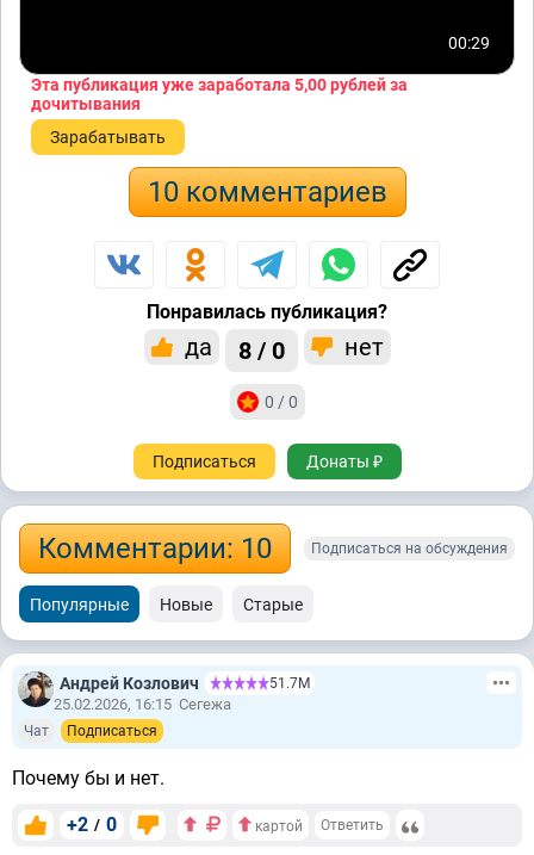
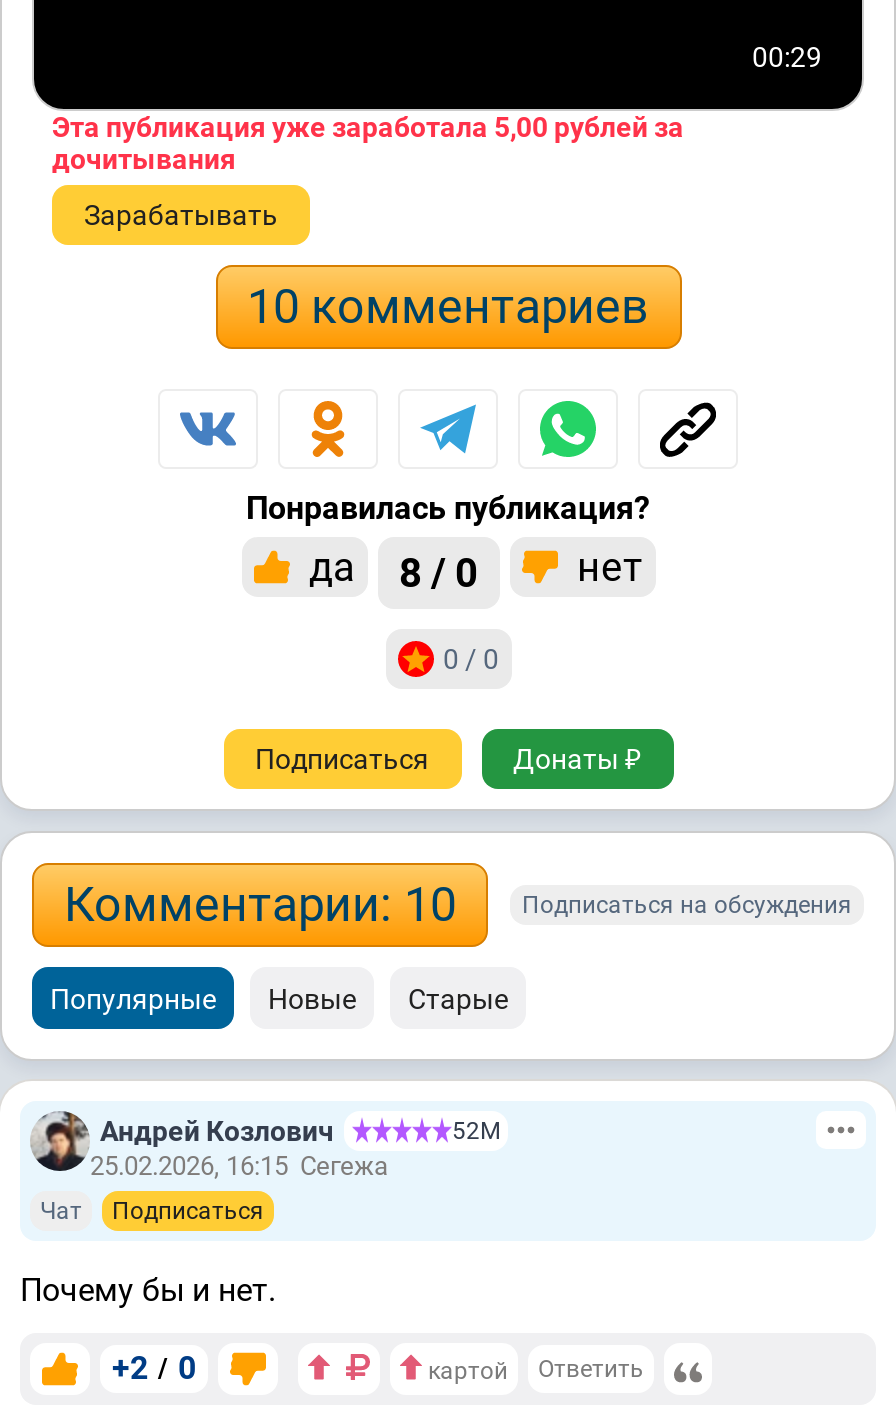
[269,674,310,691] 51.7М -> [452,1116,500,1144] 52М

